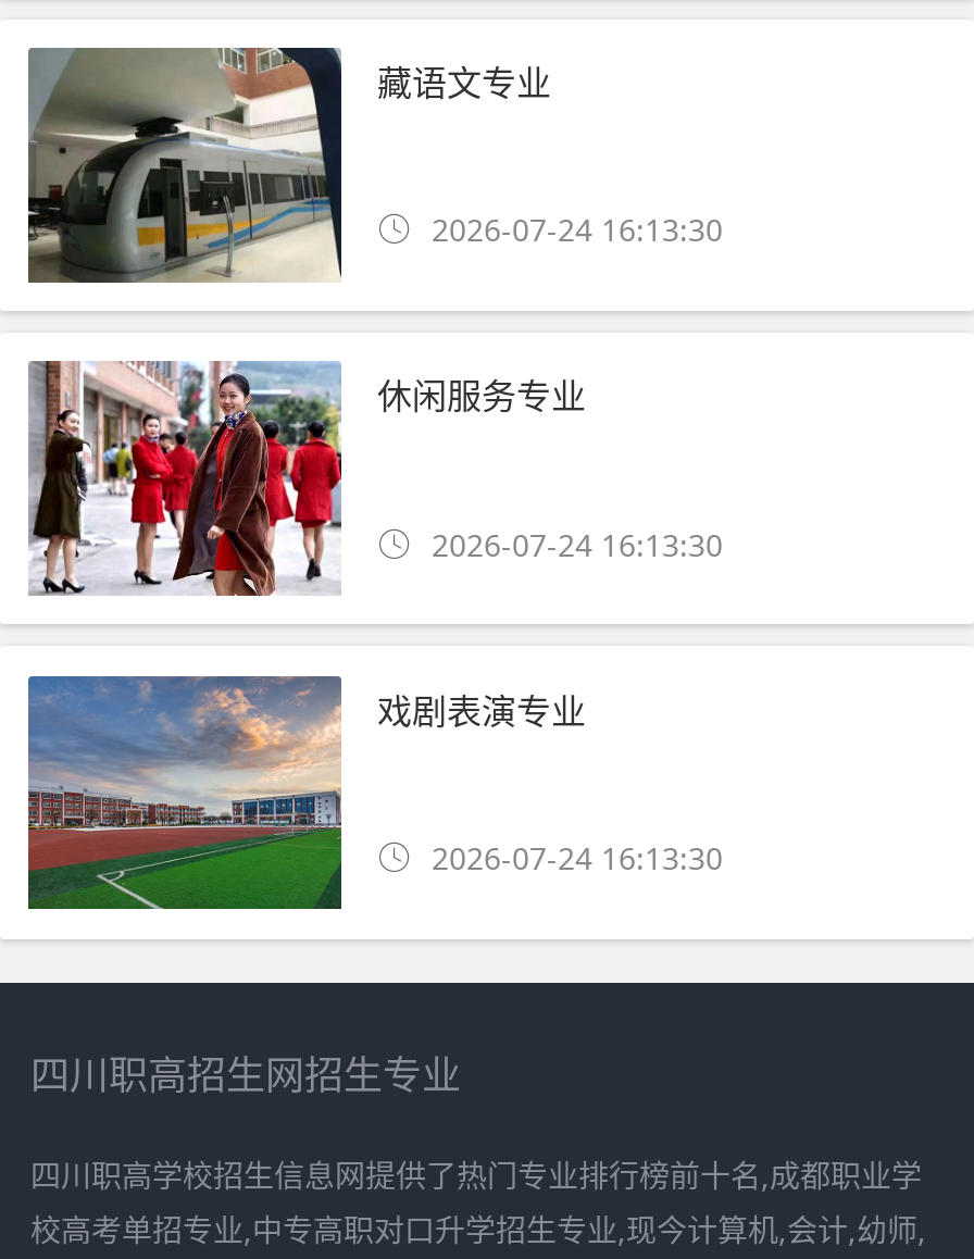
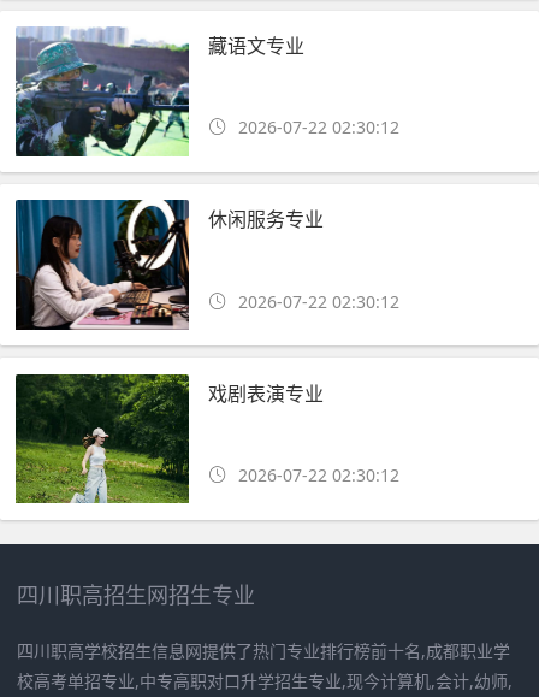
[26,46,344,285] [image] -> [14,26,190,158] [image]
[432,209,723,251] 2026-07-24 16:13:30 -> [239,116,400,139] 2026-07-22 02:30:12
[28,359,344,596] [image] -> [14,199,190,331] [image]
[432,523,723,565] 2026-07-24 16:13:30 -> [239,290,400,313] 2026-07-22 02:30:12
[26,674,344,911] [image] -> [14,373,190,504] [image]
[432,837,723,879] 2026-07-24 16:13:30 -> [239,464,400,486] 2026-07-22 02:30:12

